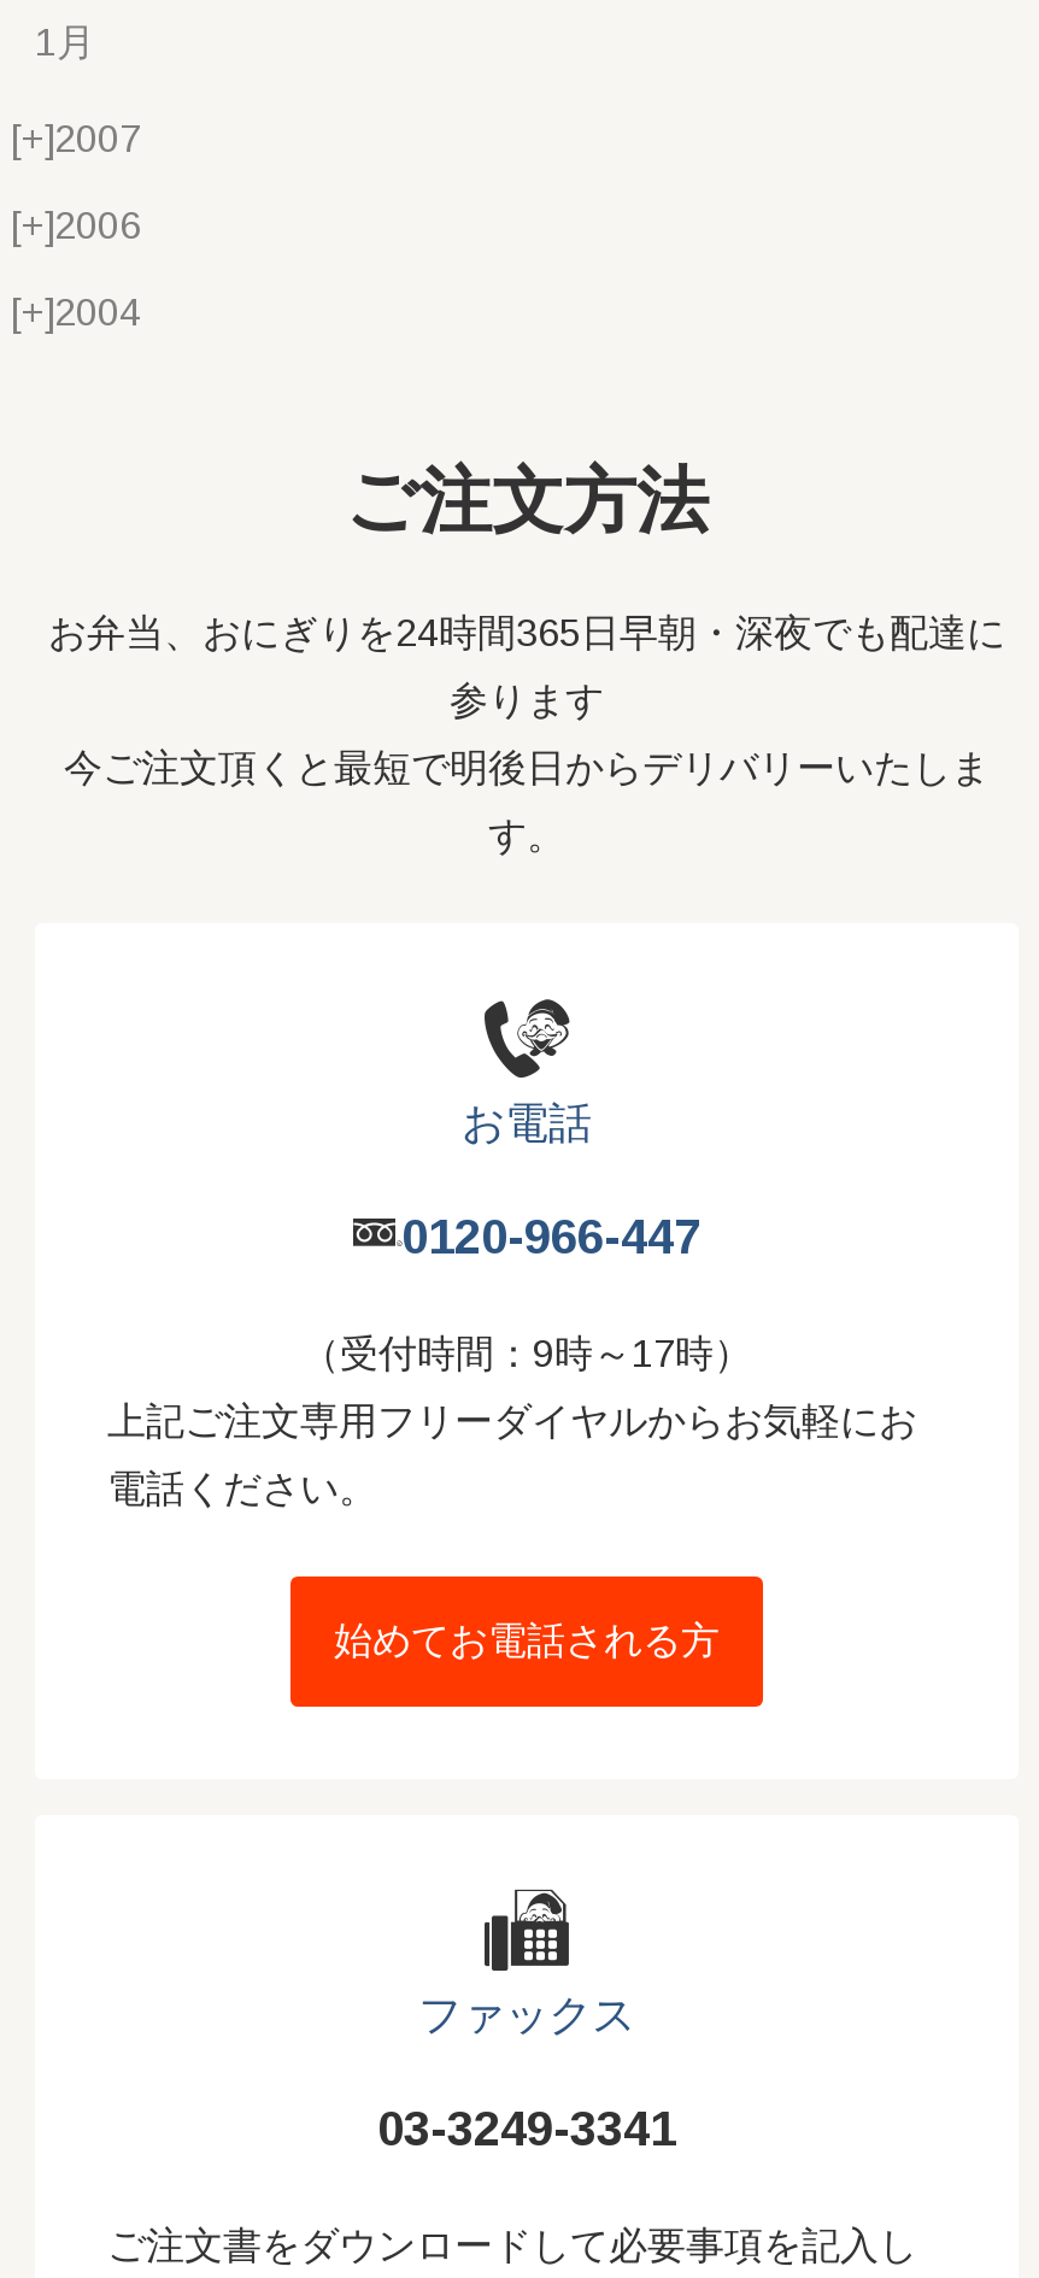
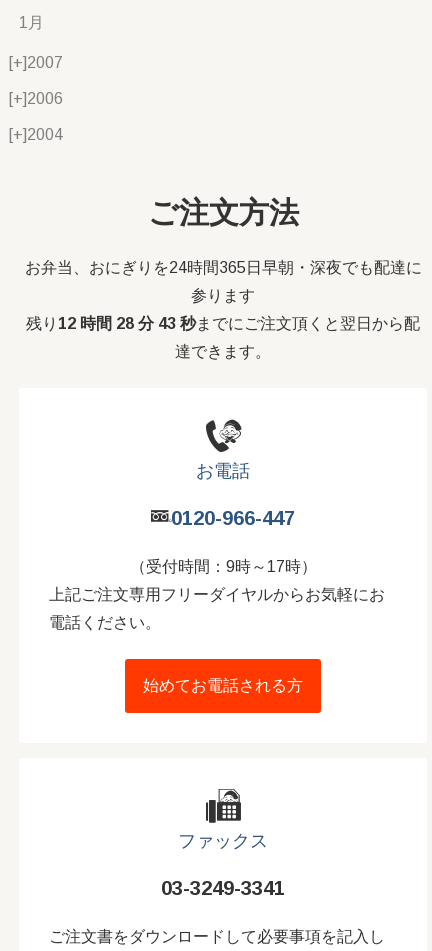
[64,747,990,788] 今ご注文頂くと最短で明後日からデリバリーいたしま -> [26,315,420,332] 残り12 時間 28 分 43 秒までにご注文頂くと翌日から配
[488,815,565,856] す。 -> [175,343,271,360] 達できます。

